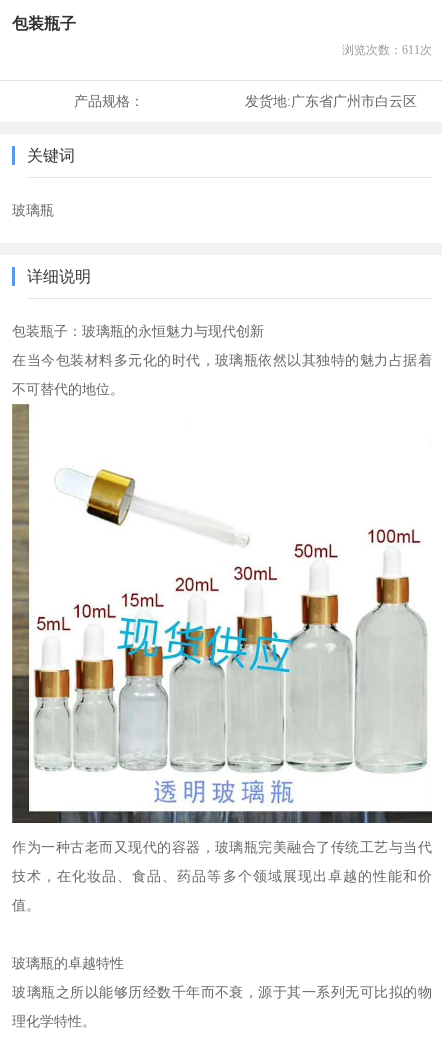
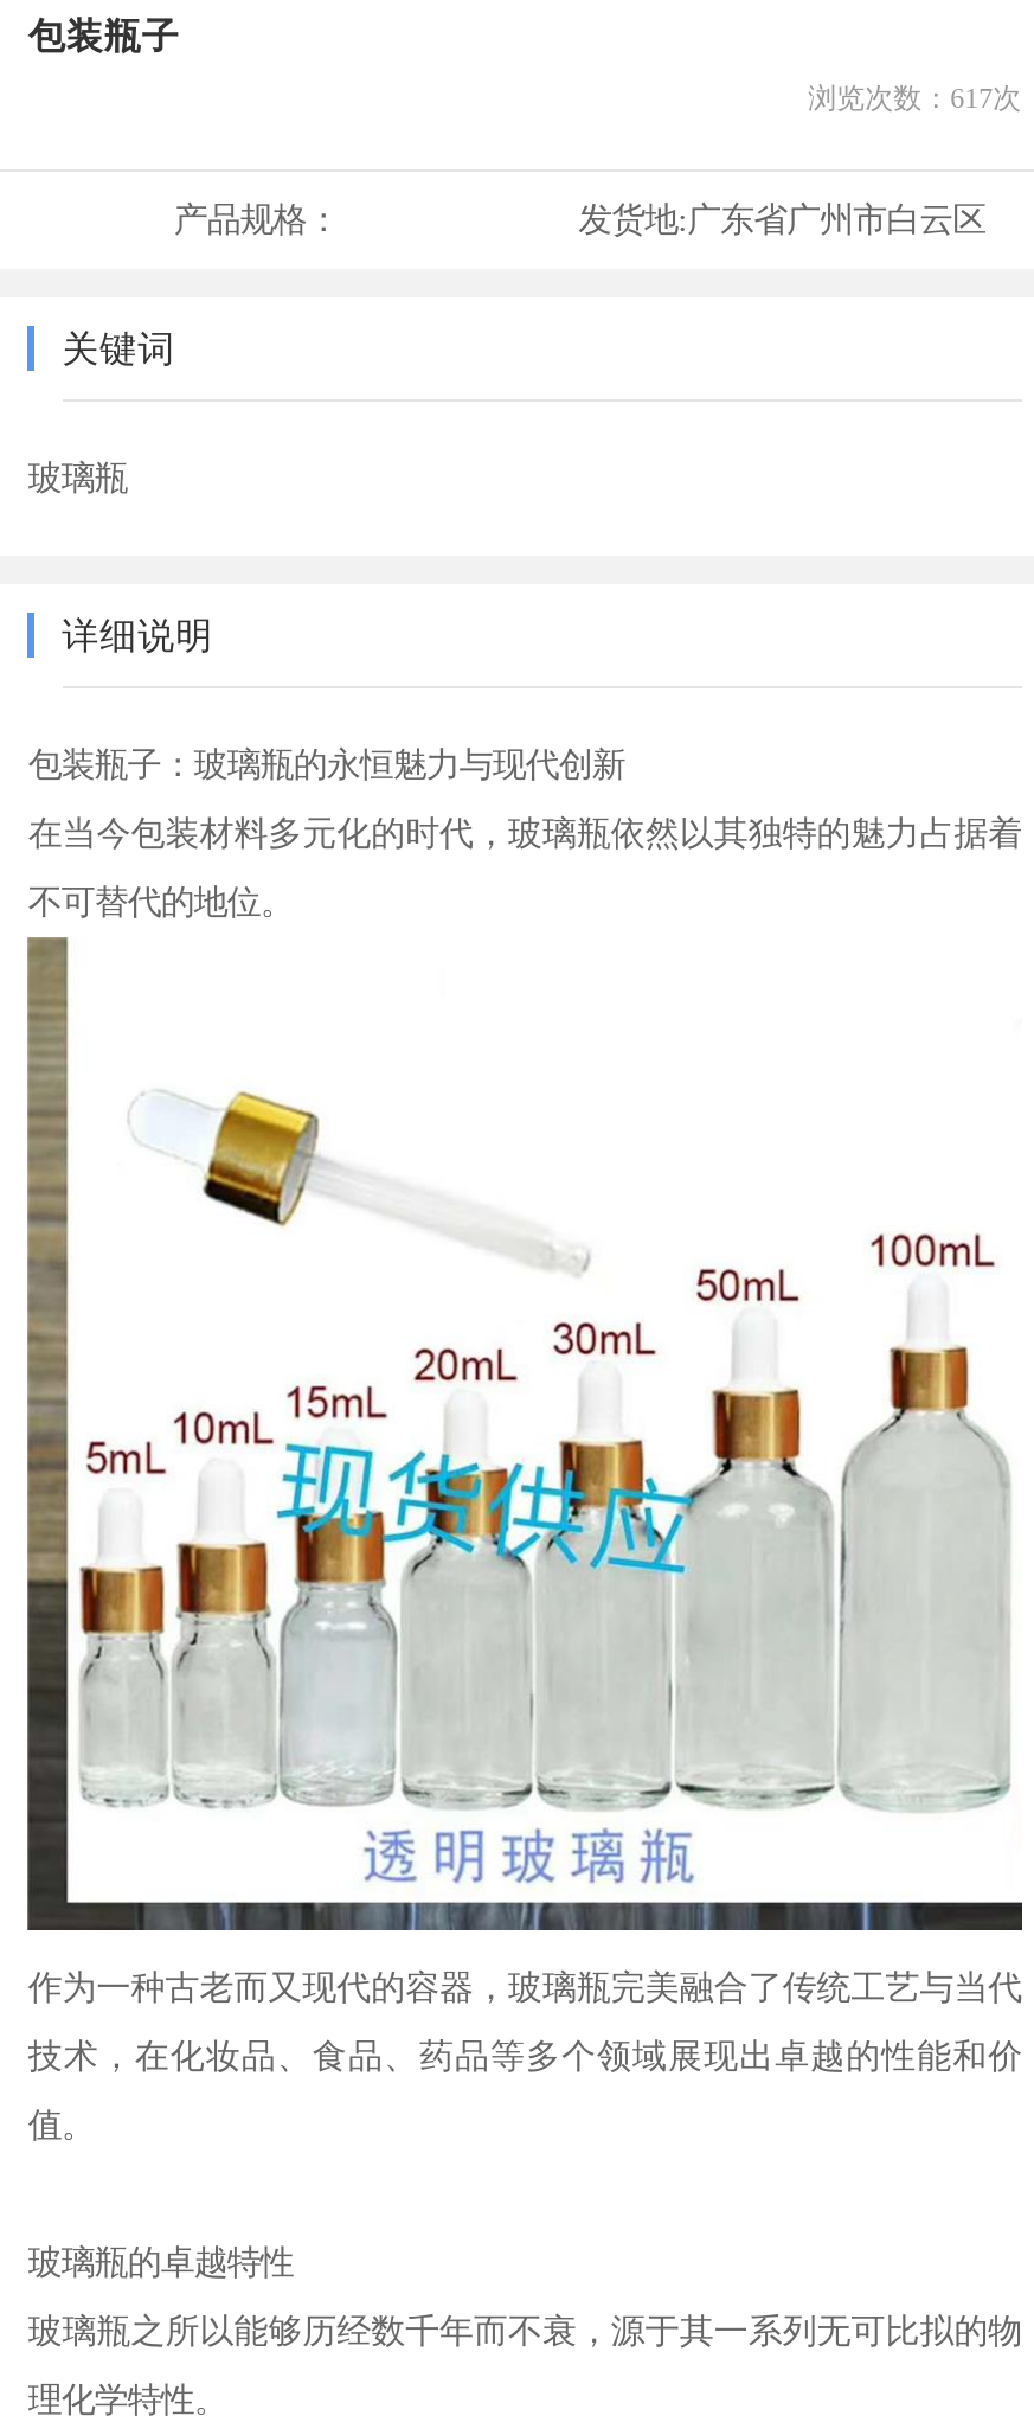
[342,43,432,57] 浏览次数：611次 -> [808,81,1021,114] 浏览次数：617次

